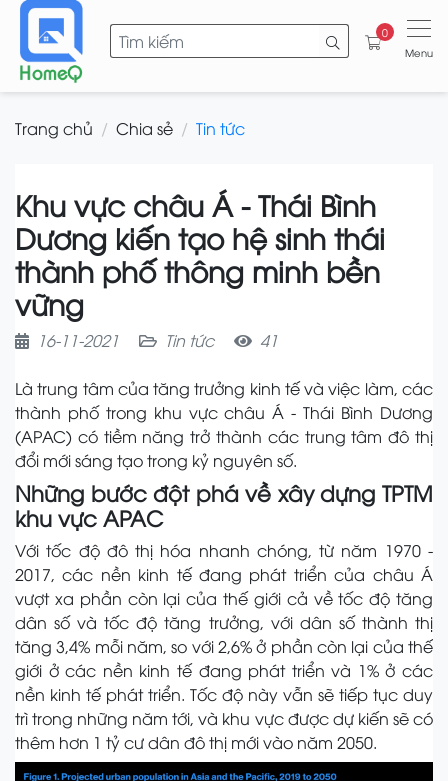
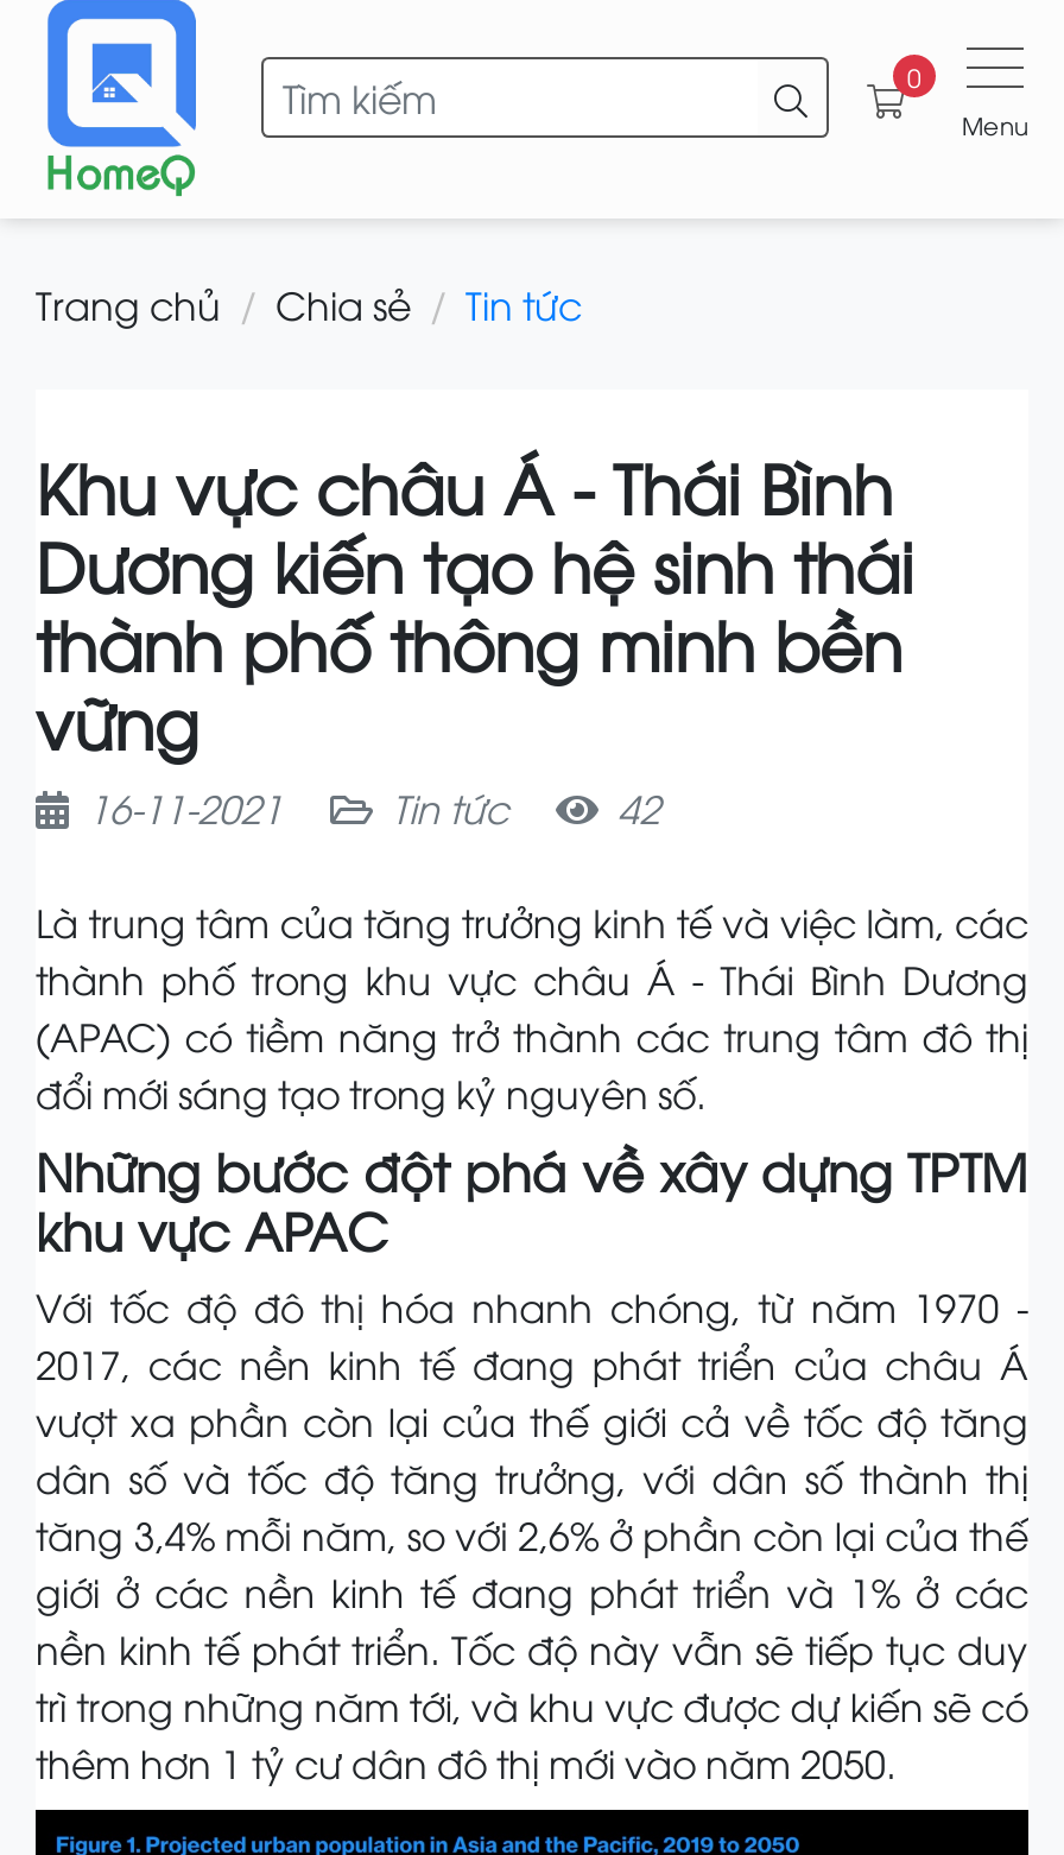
[37,329,278,351] 16-11-2021 Tin tức 41 -> [88,782,660,835] 16-11-2021 Tin tức 42

